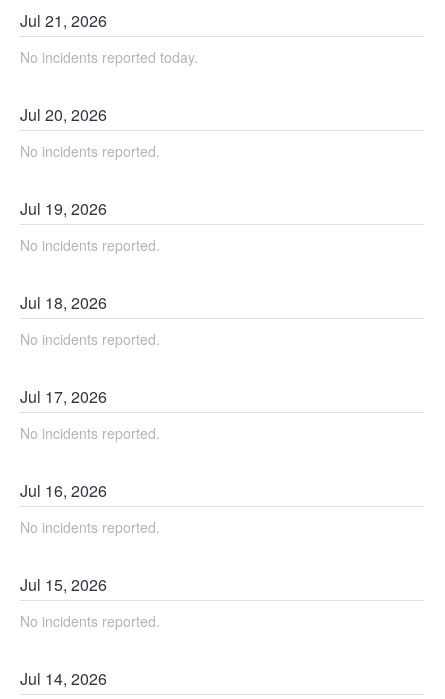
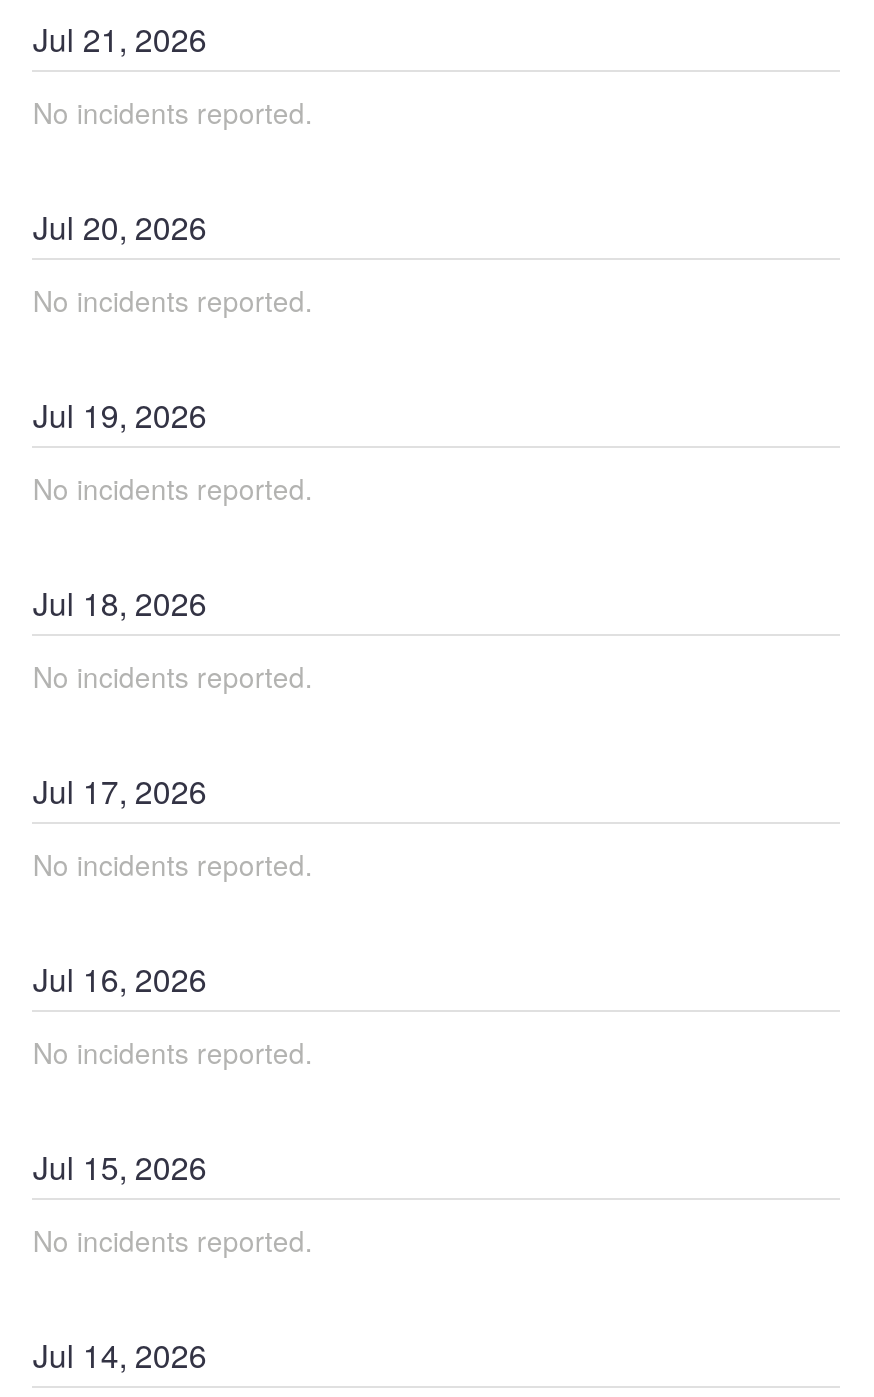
[20,47,198,67] No incidents reported today. -> [33,92,313,132] No incidents reported.

